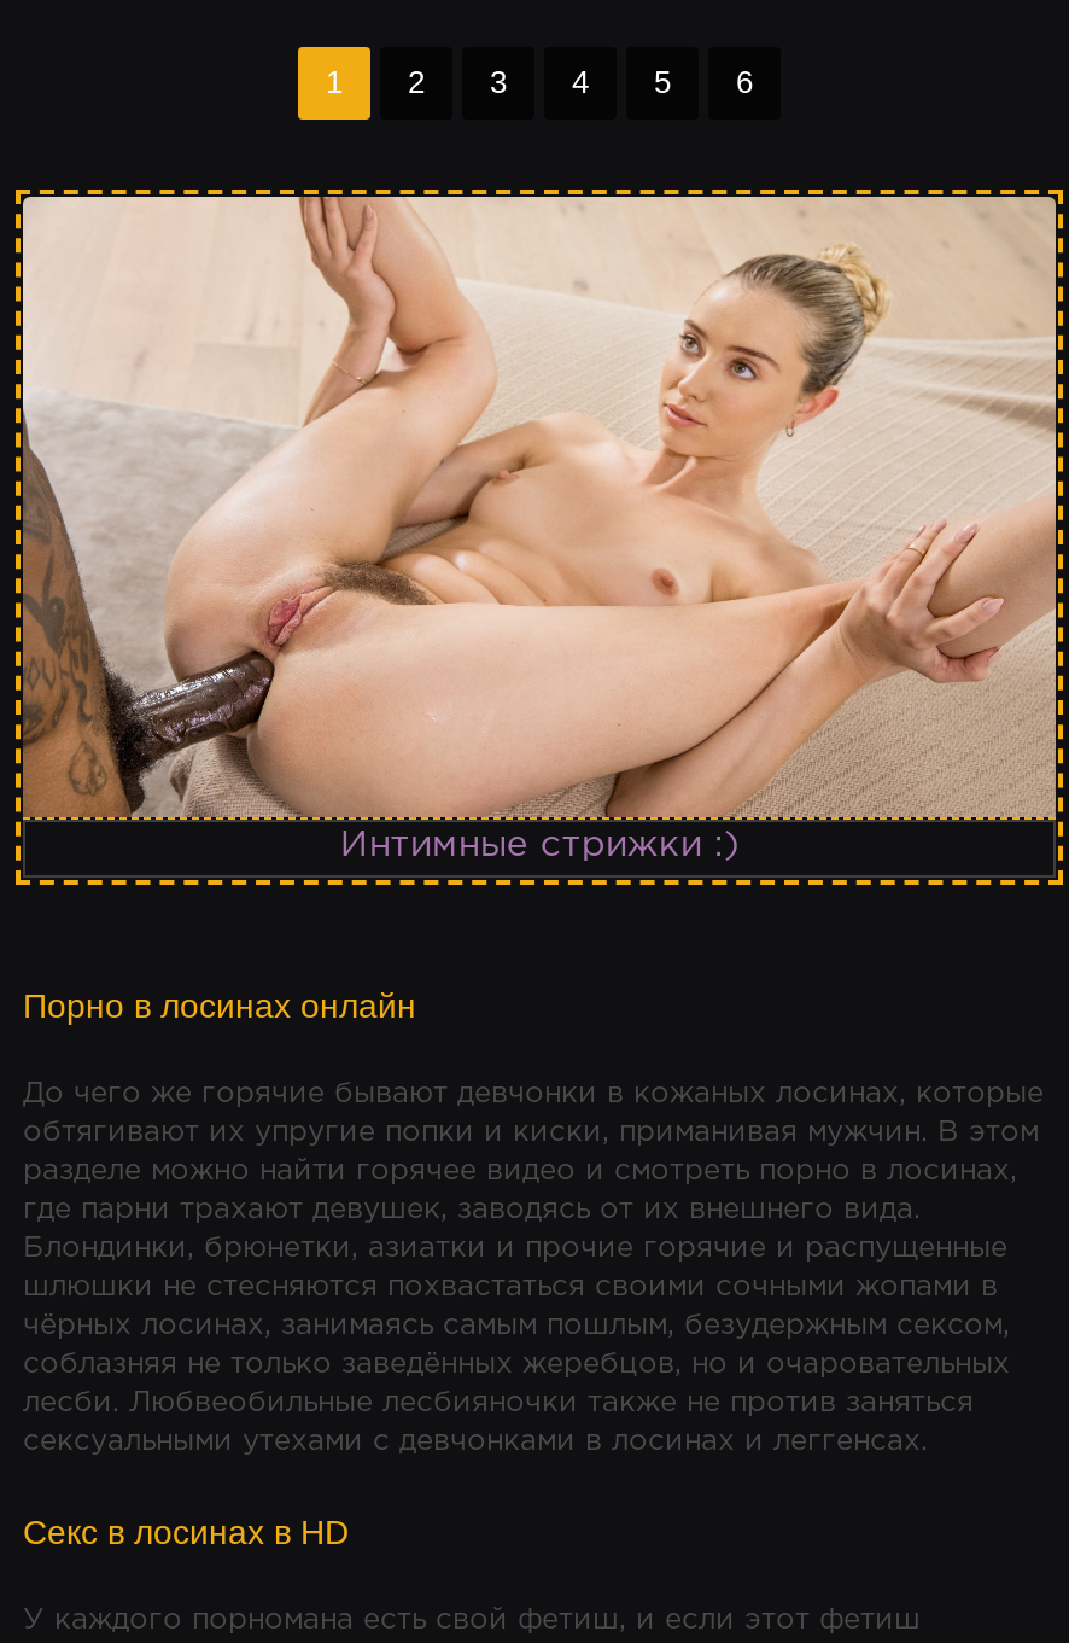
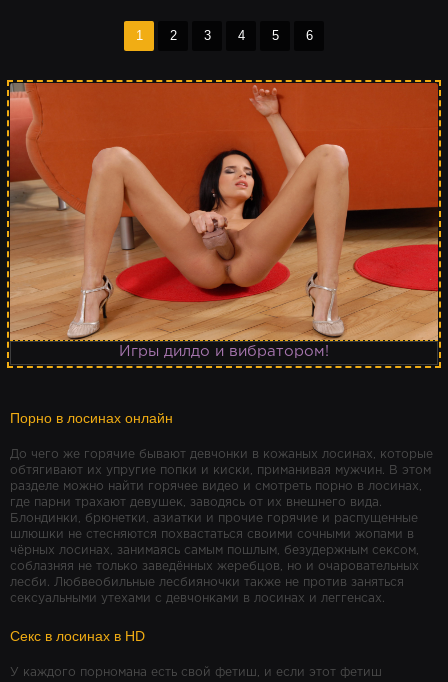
[21,194,1058,861] [image] | Интимные стрижки :) -> [9,82,439,358] [image] | Игры дилдо и вибратором!

